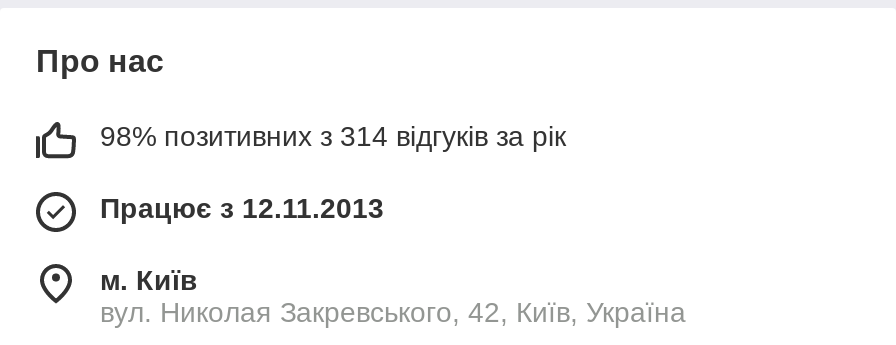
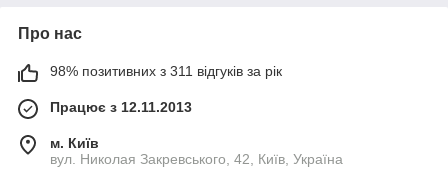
[100,120,566,152] 98% позитивних з 314 відгуків за рік -> [50,63,282,79] 98% позитивних з 311 відгуків за рік

